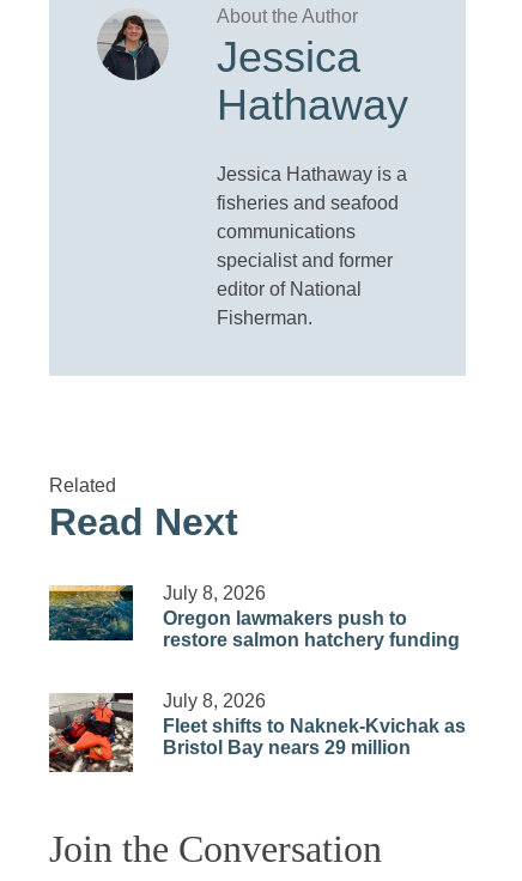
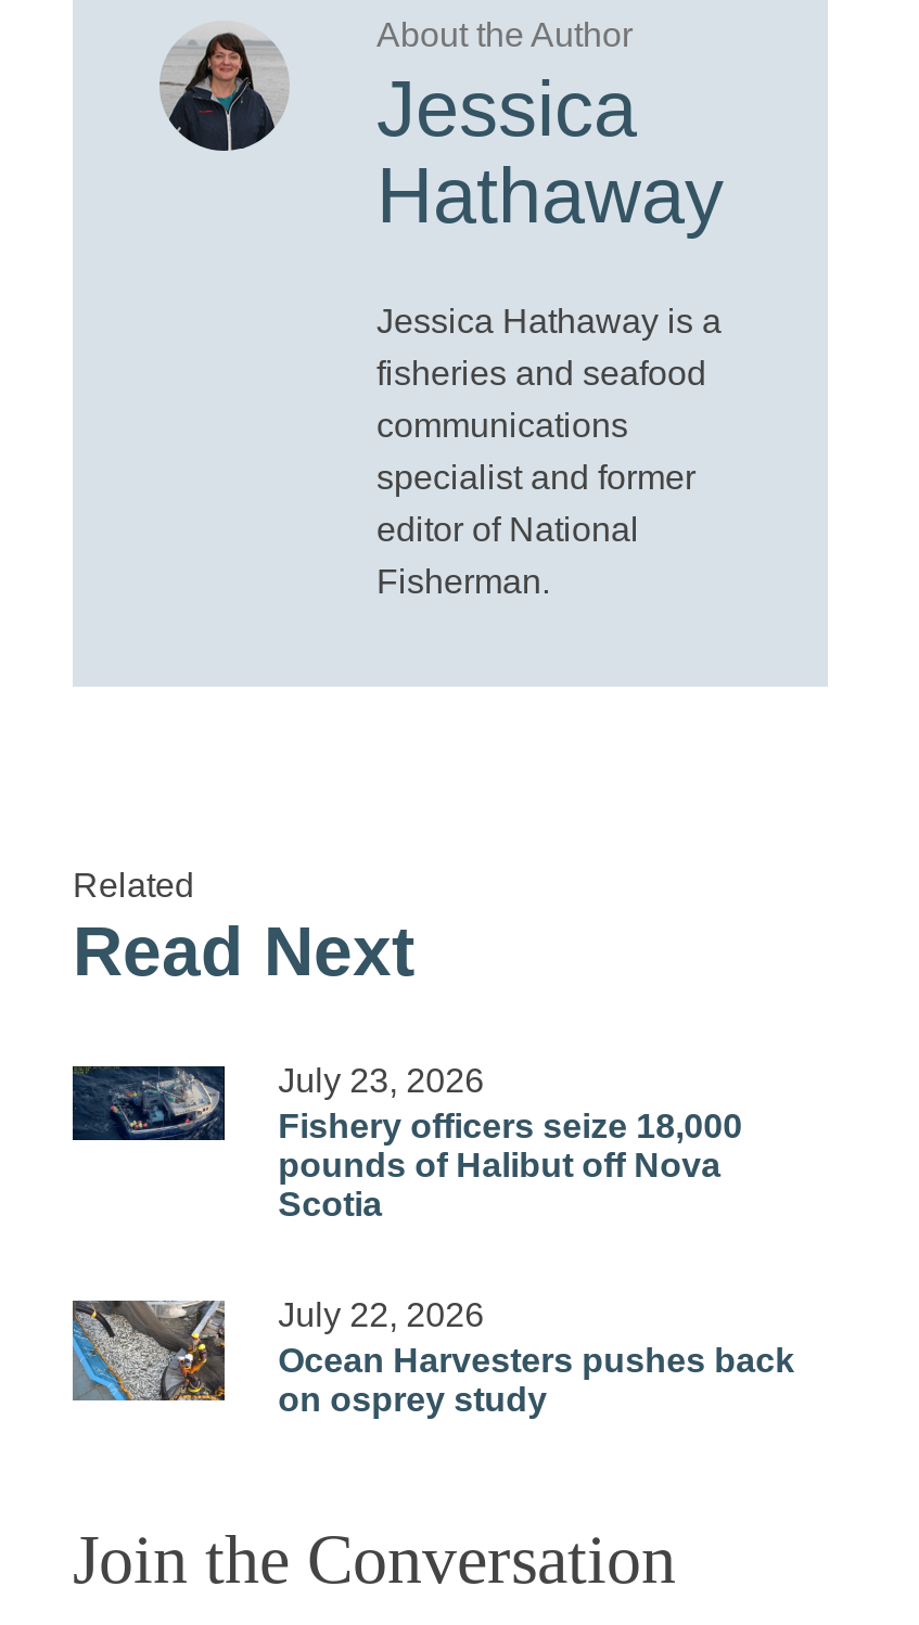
[48,583,459,650] [image] | July 8, 2026 | Oregon lawmakers push to | restore salmon hatchery funding -> [71,1062,742,1223] [image] | July 23, 2026 | Fishery officers seize 18,000 | pounds of Halibut off Nova | Scotia
[48,691,465,773] [image] | July 8, 2026 | Fleet shifts to Naknek-Kvichak as | Bristol Bay nears 29 million -> [71,1277,794,1418] [image] | July 22, 2026 | Ocean Harvesters pushes back | on osprey study

